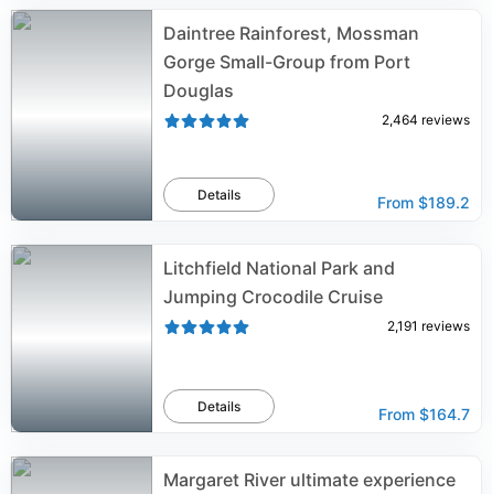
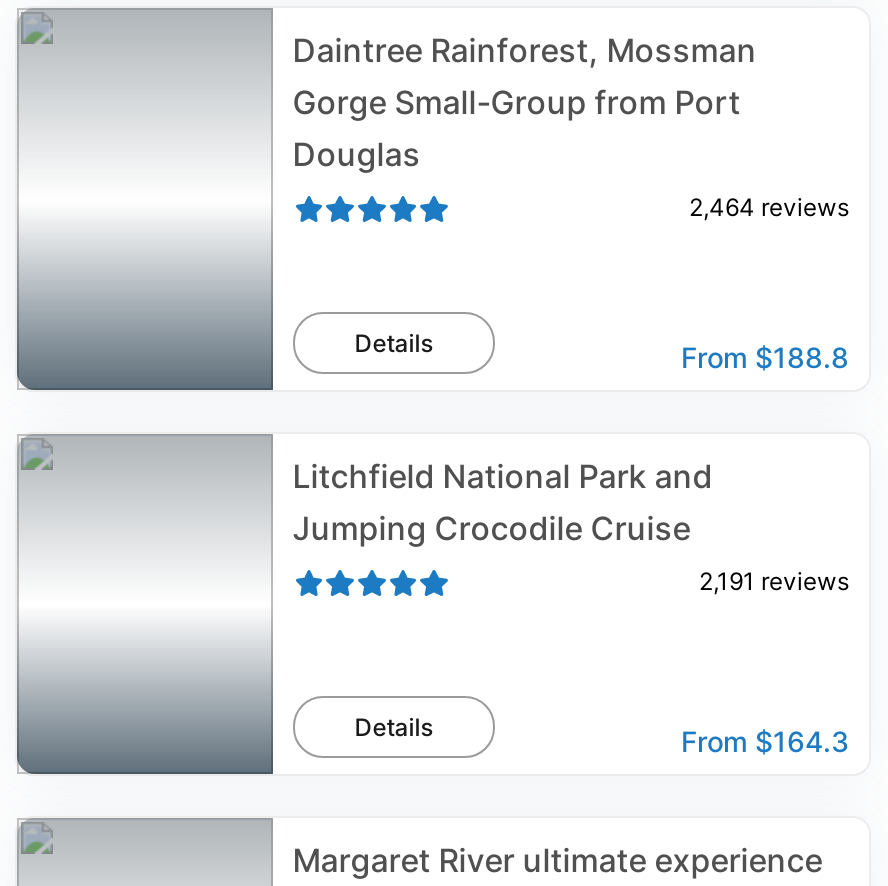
[377,193,470,212] From $189.2 -> [681,340,849,374] From $188.8
[378,405,470,423] From $164.7 -> [681,724,849,758] From $164.3

